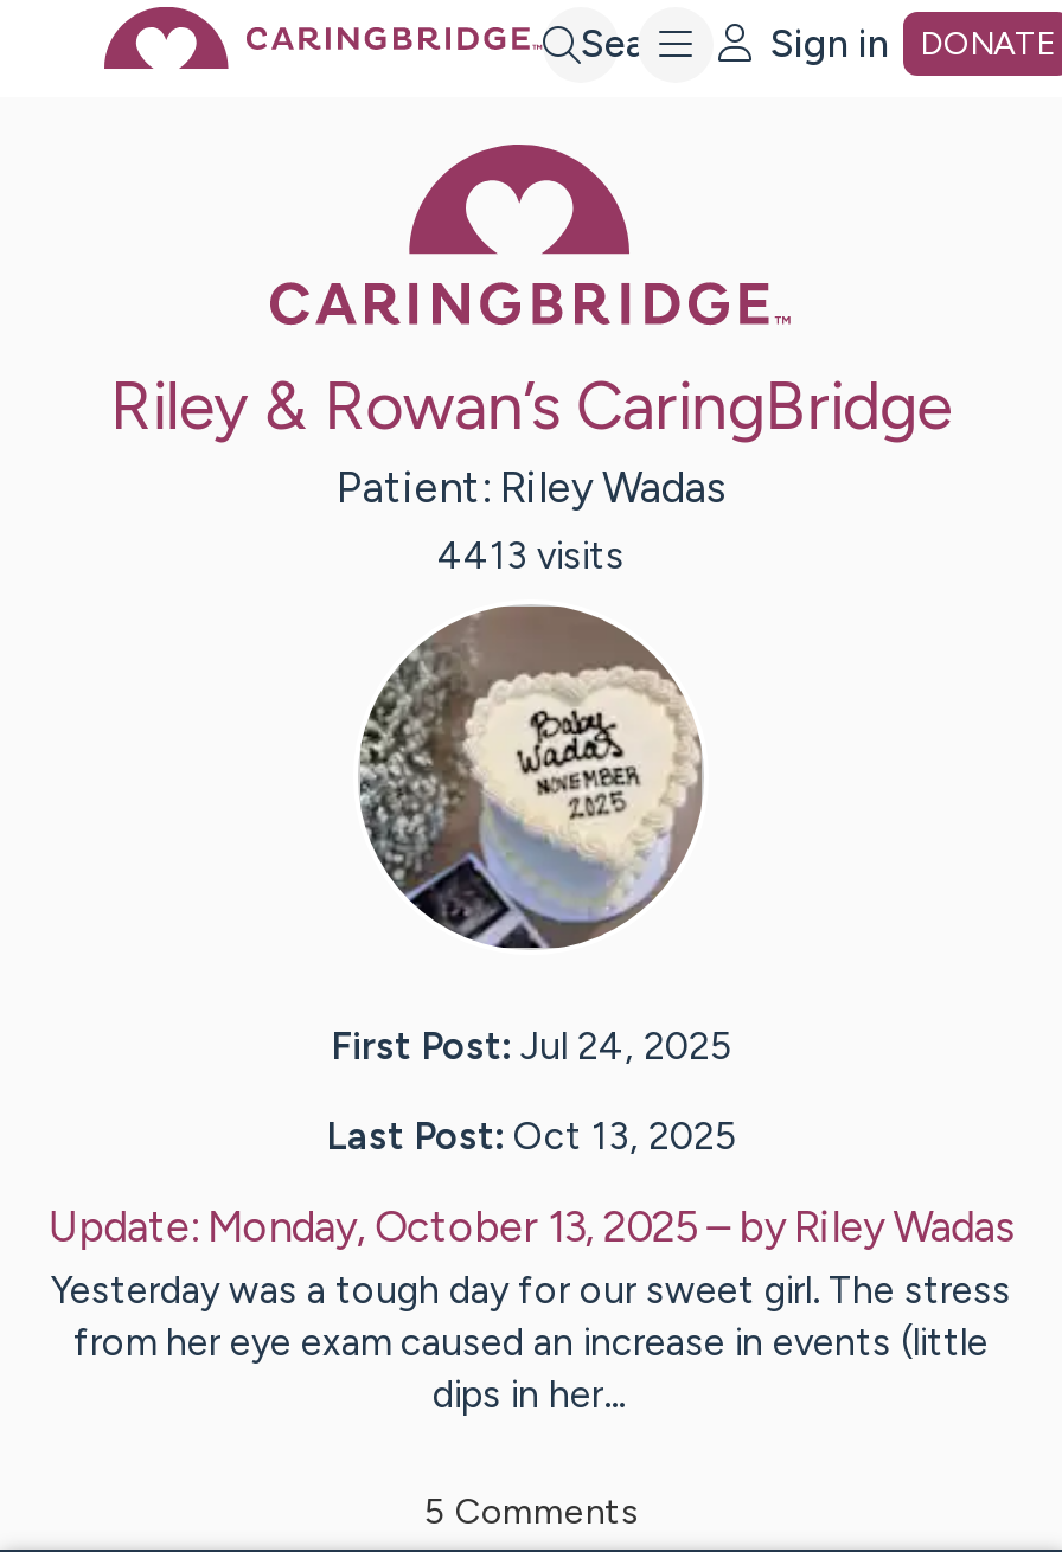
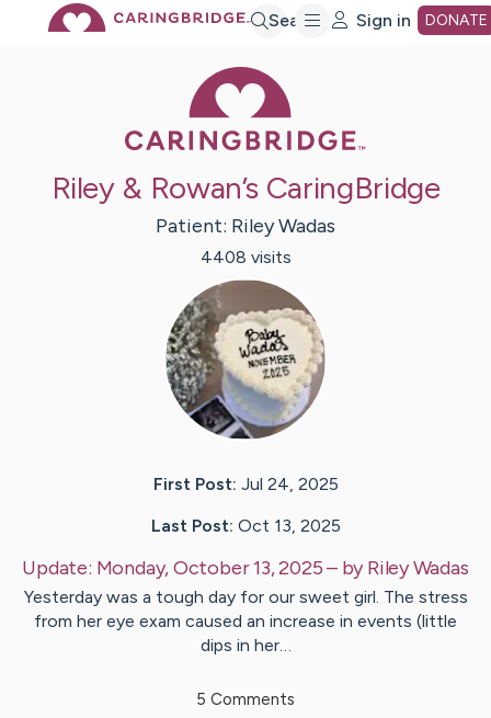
[437,534,625,579] 4413 visits -> [200,247,291,268] 4408 visits

